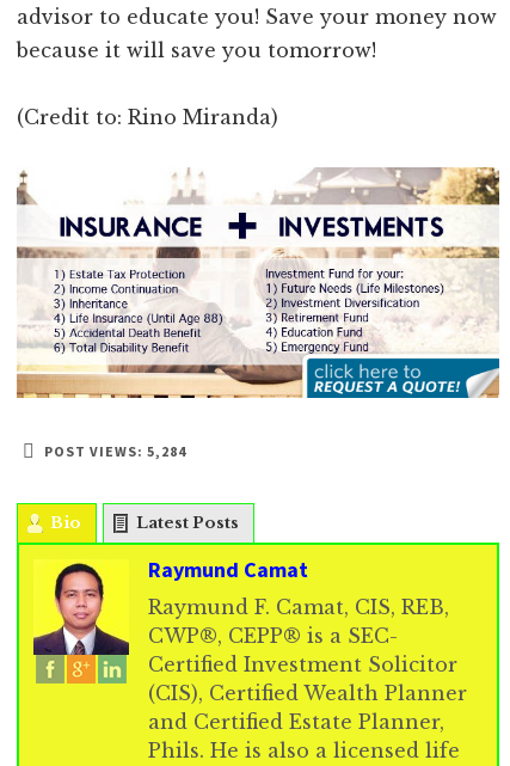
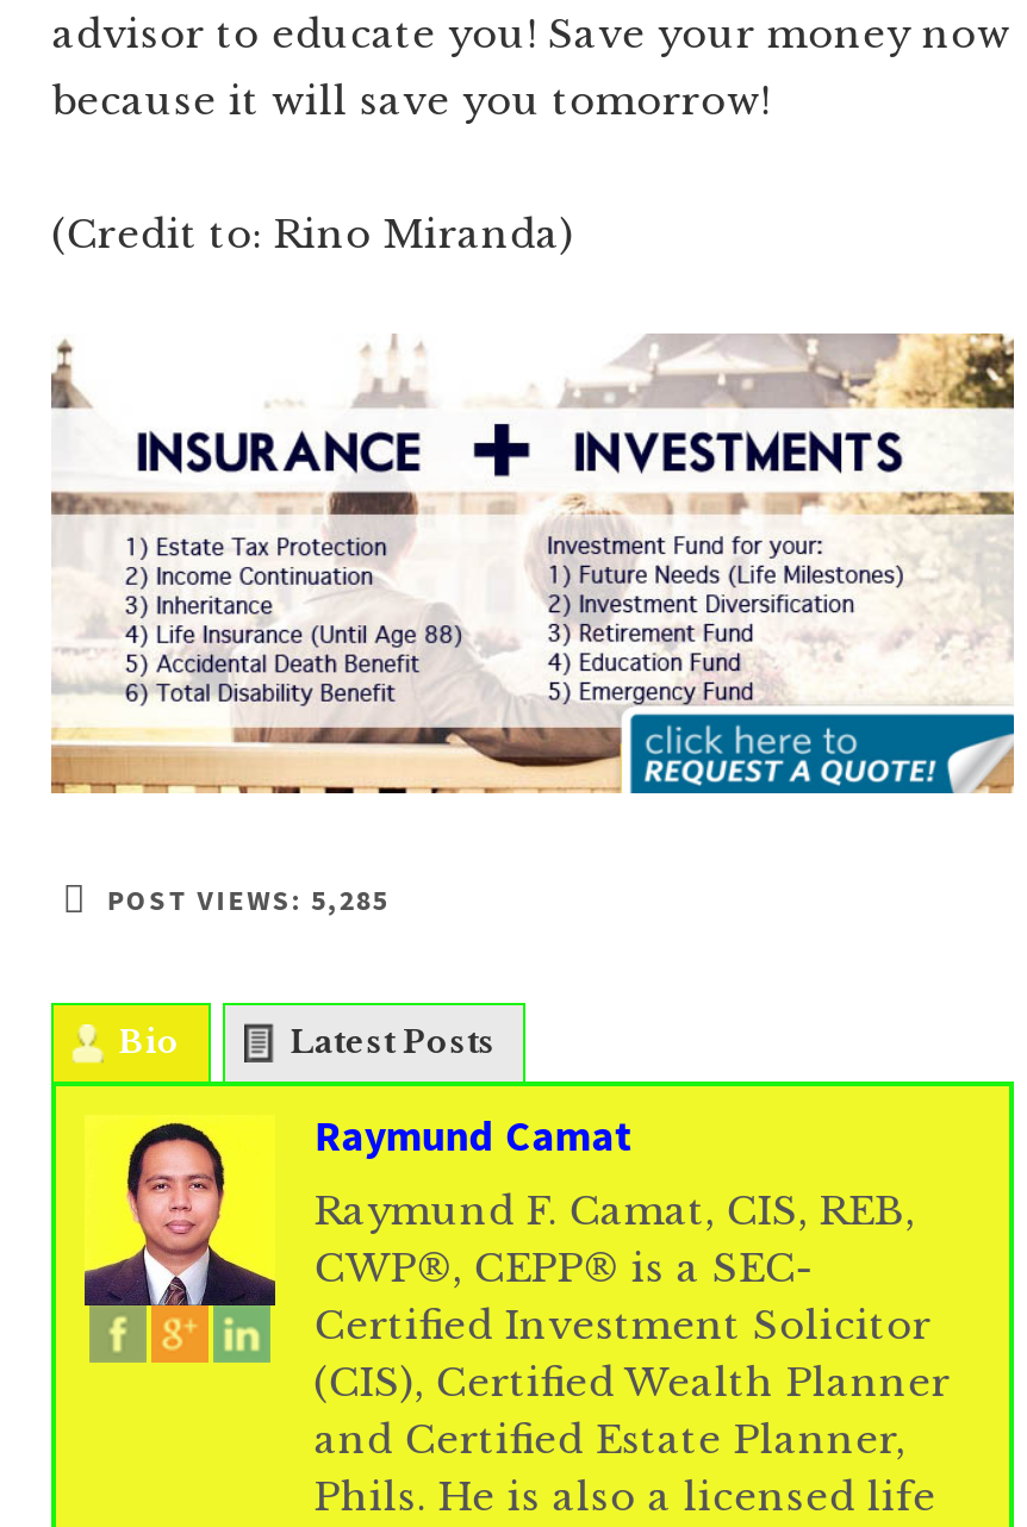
[45,442,186,460] POST VIEWS: 5,284 -> [107,881,389,917] POST VIEWS: 5,285

